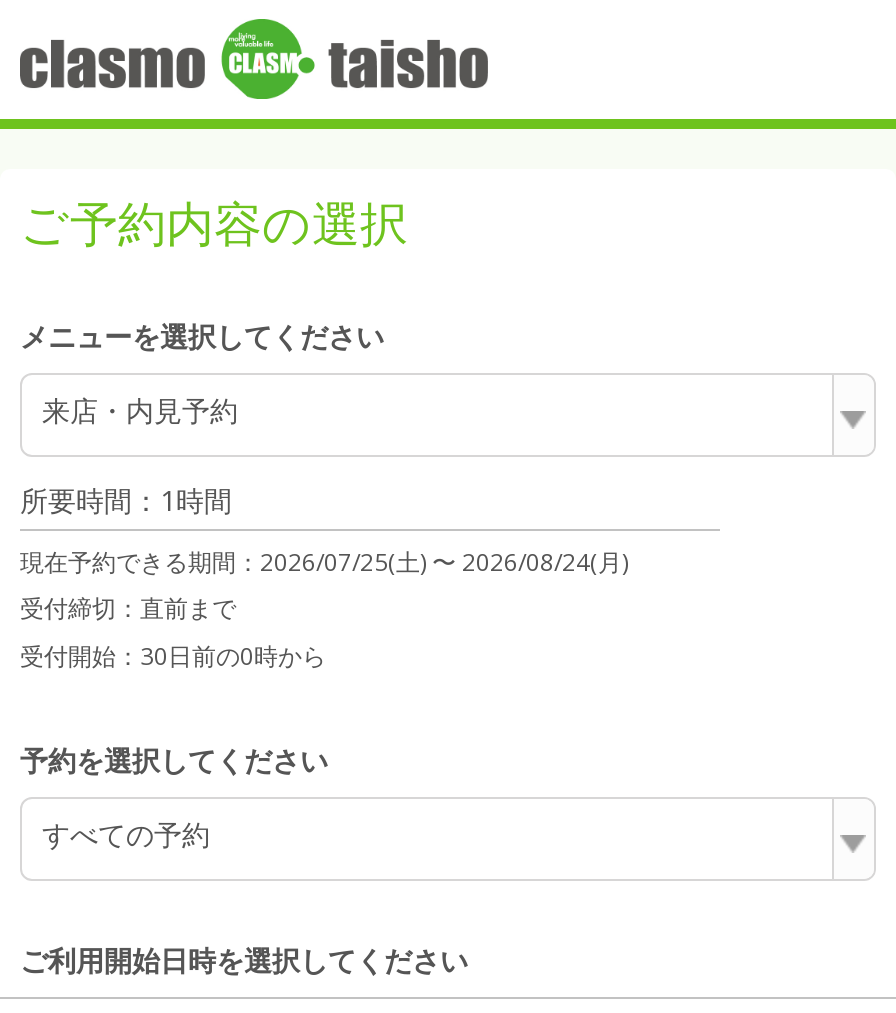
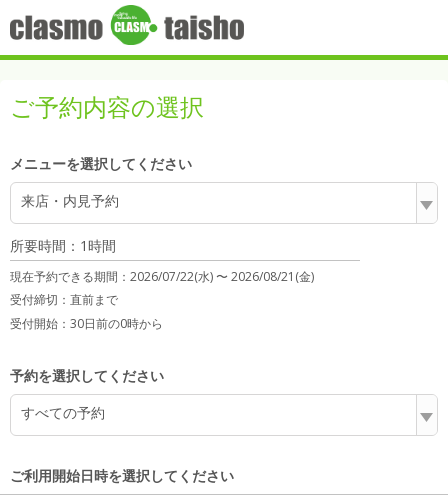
[20,545,628,579] 現在予約できる期間：2026/07/25(土) 〜2026/08/24(月) -> [10,268,314,285] 現在予約できる期間：2026/07/22(水) 〜2026/08/21(金)

